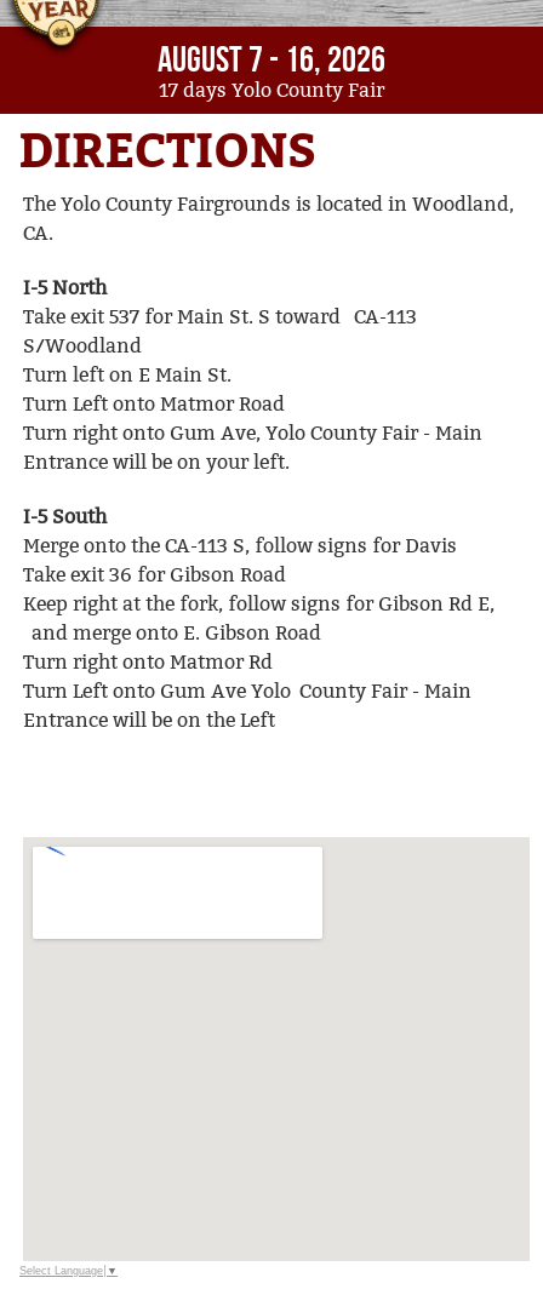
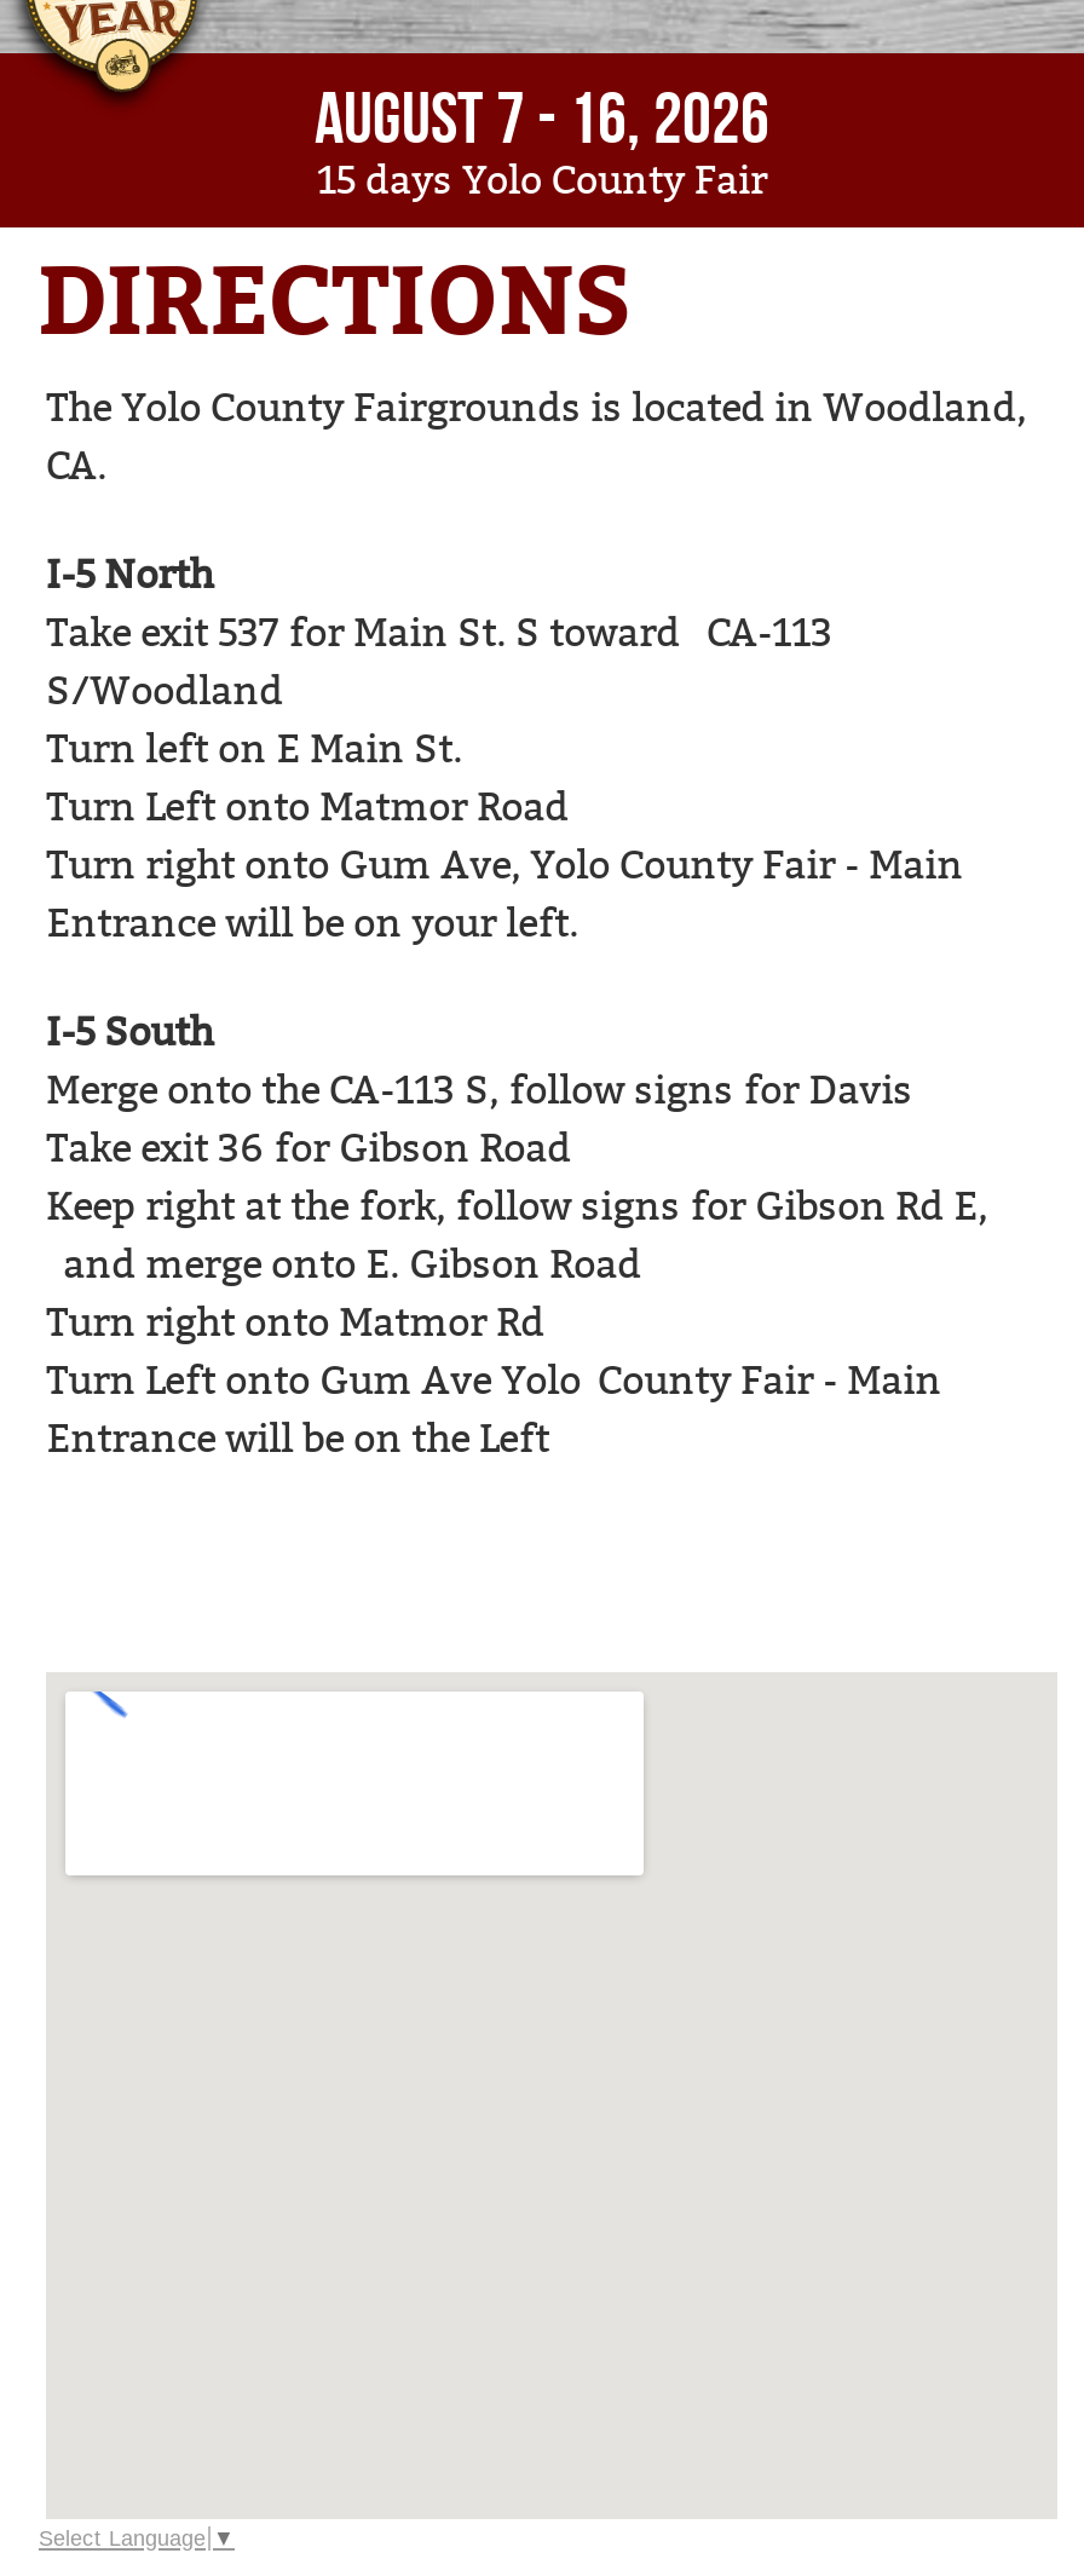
[159,78,384,101] 17 days Yolo County Fair -> [317,156,767,202] 15 days Yolo County Fair

